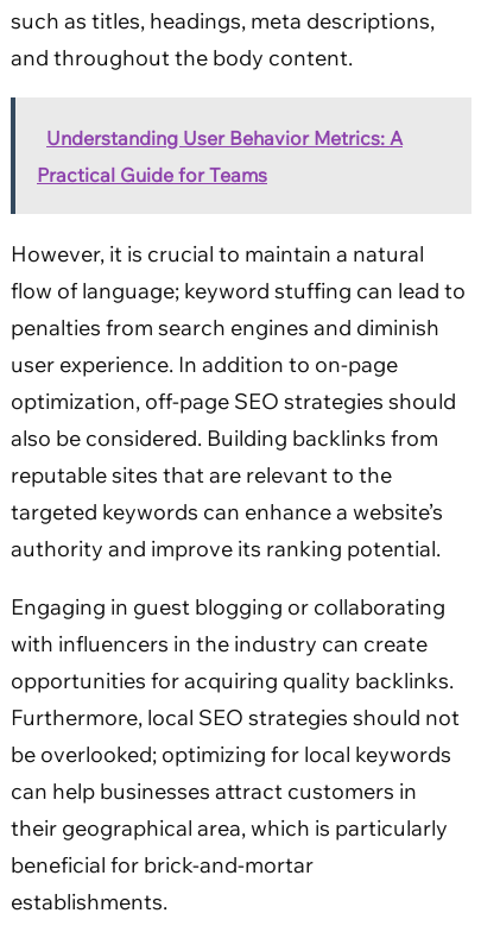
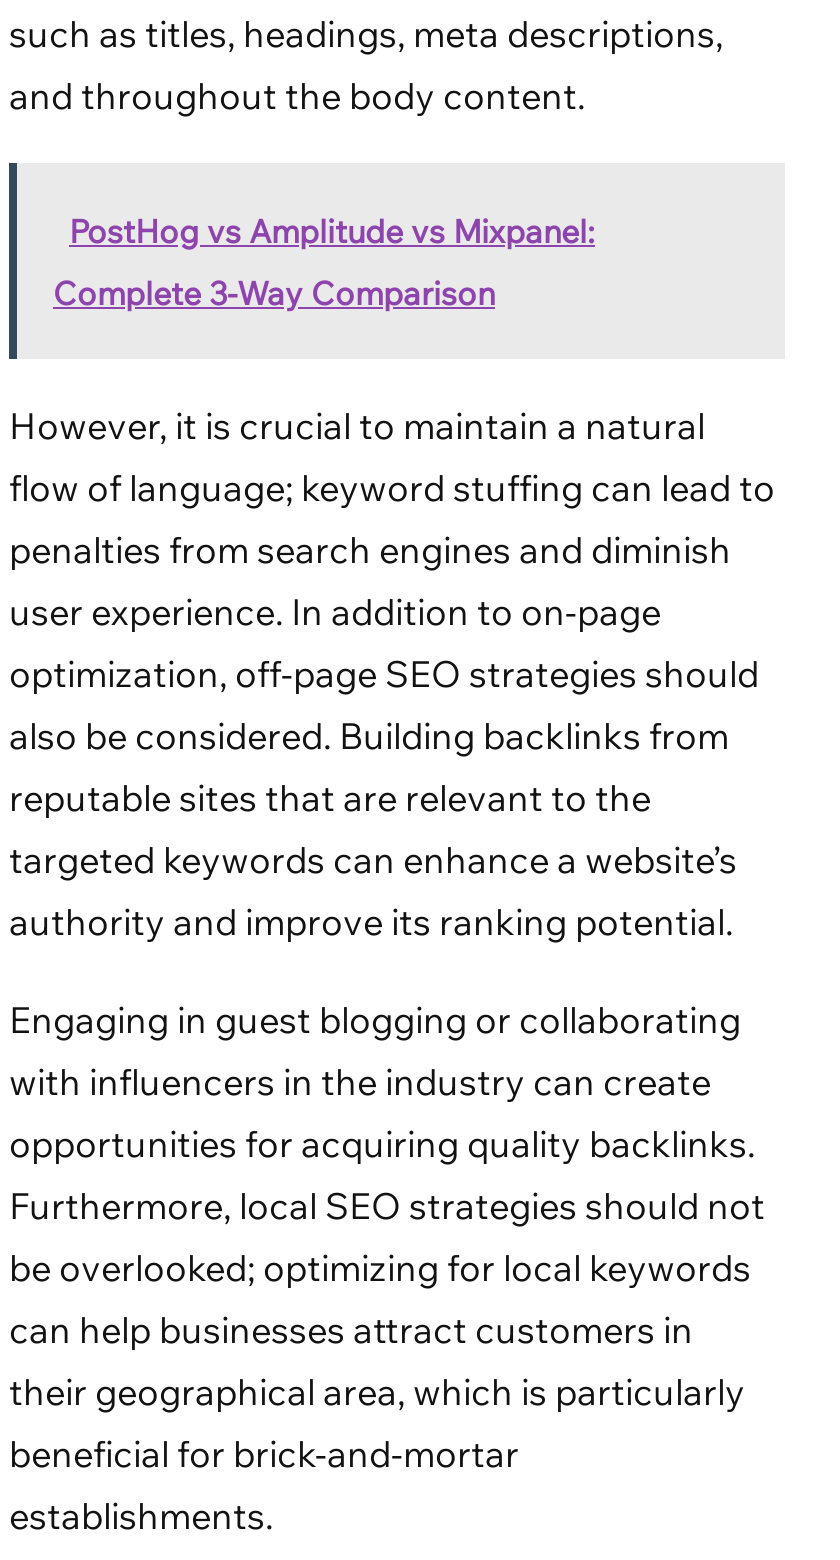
[46,126,403,150] Understanding User Behavior Metrics: A -> [69,211,595,251] PostHog vs Amplitude vs Mixpanel:
[37,163,267,187] Practical Guide for Teams -> [53,273,495,313] Complete 3-Way Comparison

